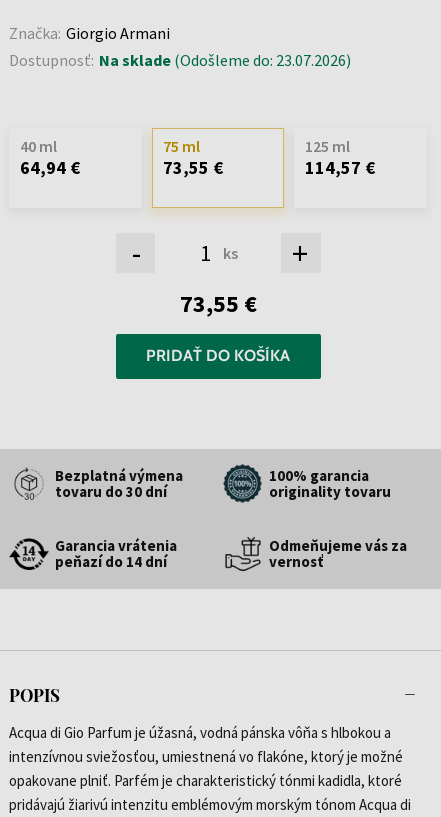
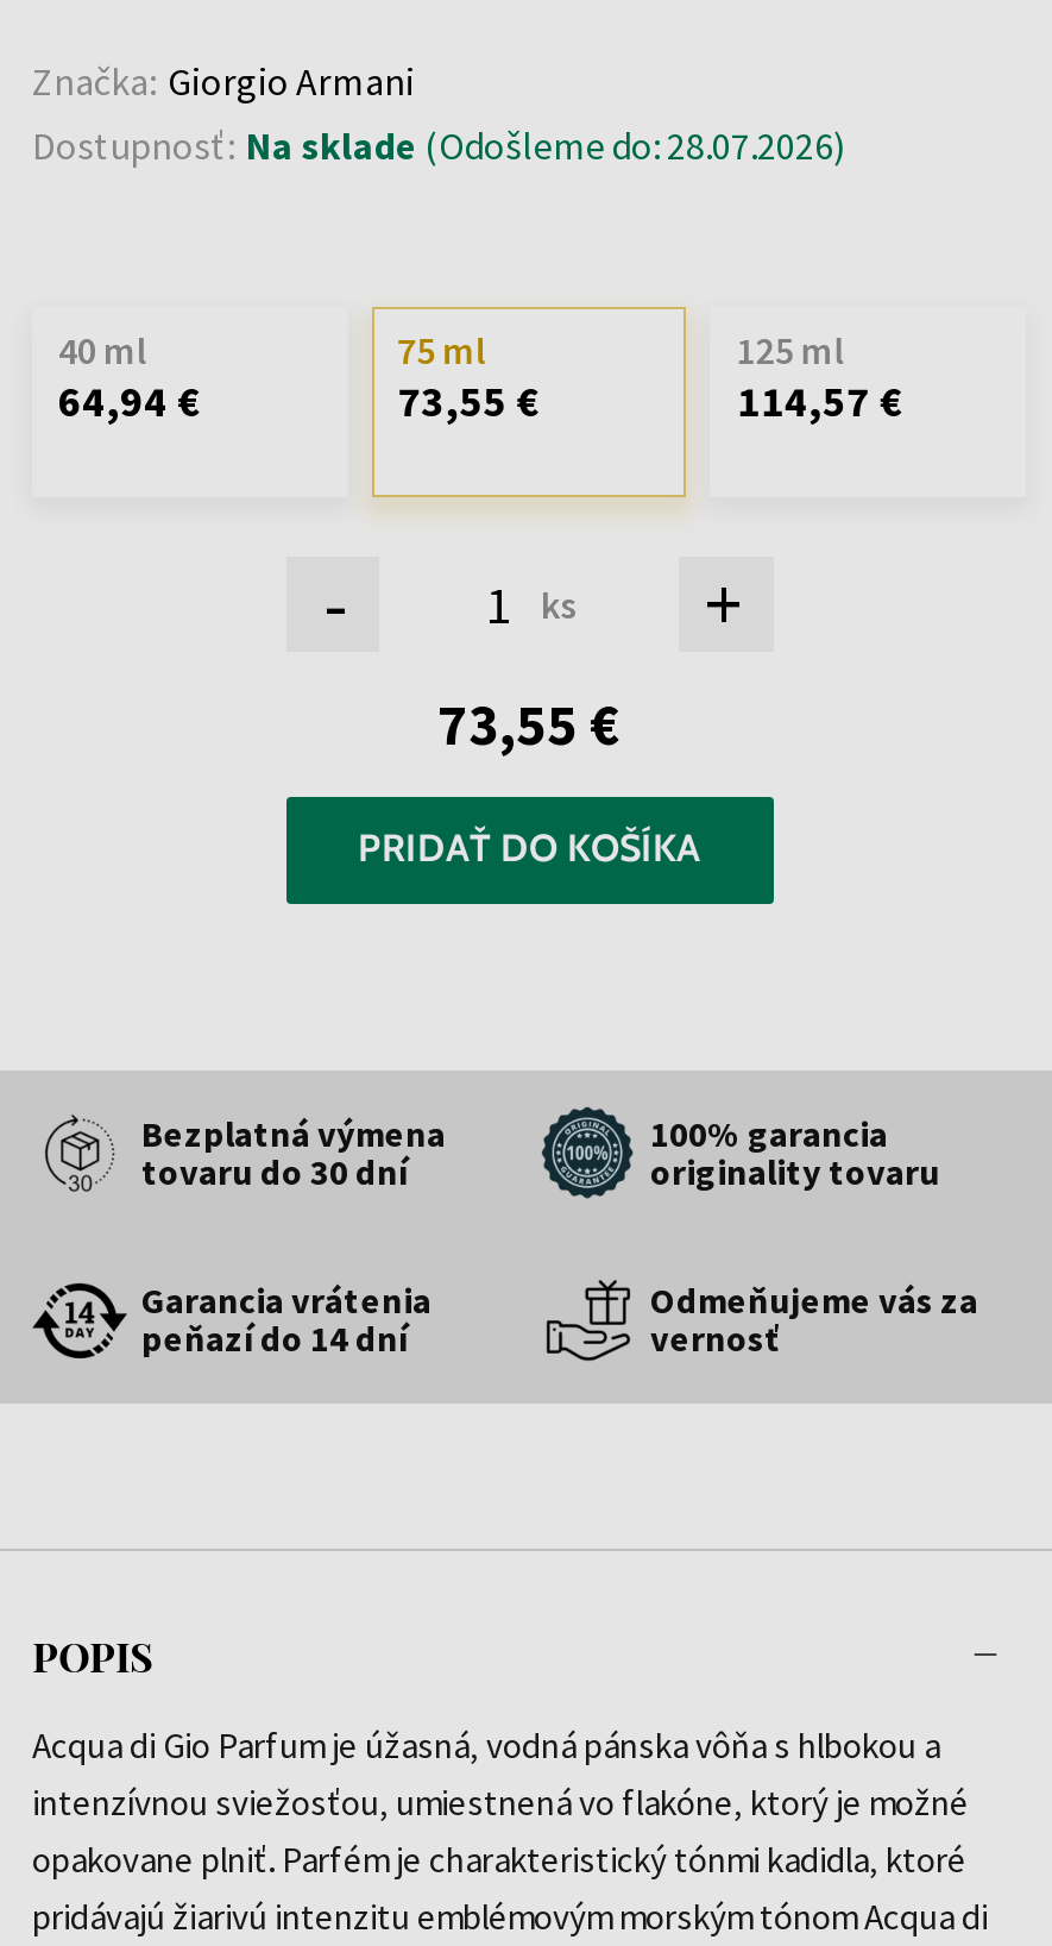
[9,50,351,70] Dostupnosť: Na sklade (Odošleme do: 23.07.2026) -> [32,121,845,168] Dostupnosť: Na sklade (Odošleme do: 28.07.2026)

